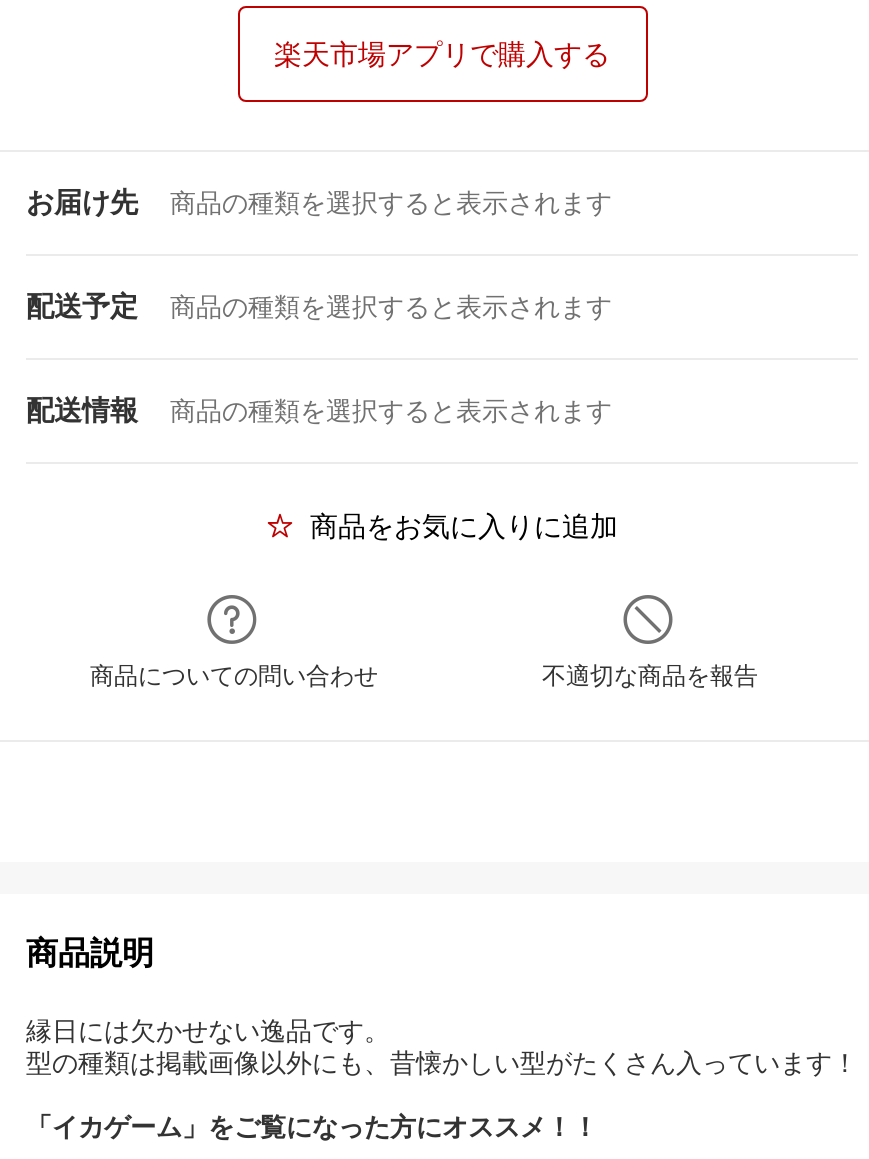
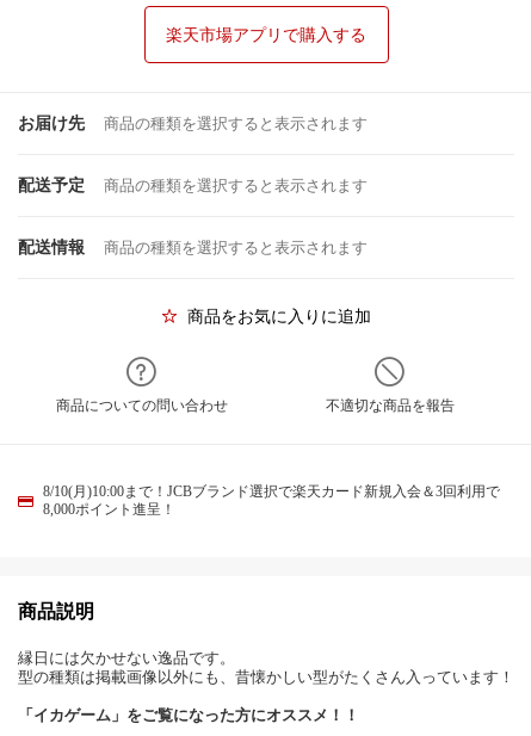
none -> [43,483,500,518] 8/10(月)10:00まで！JCBブランド選択で楽天カード新規入会＆3回利用で | 8,000ポイント進呈！

